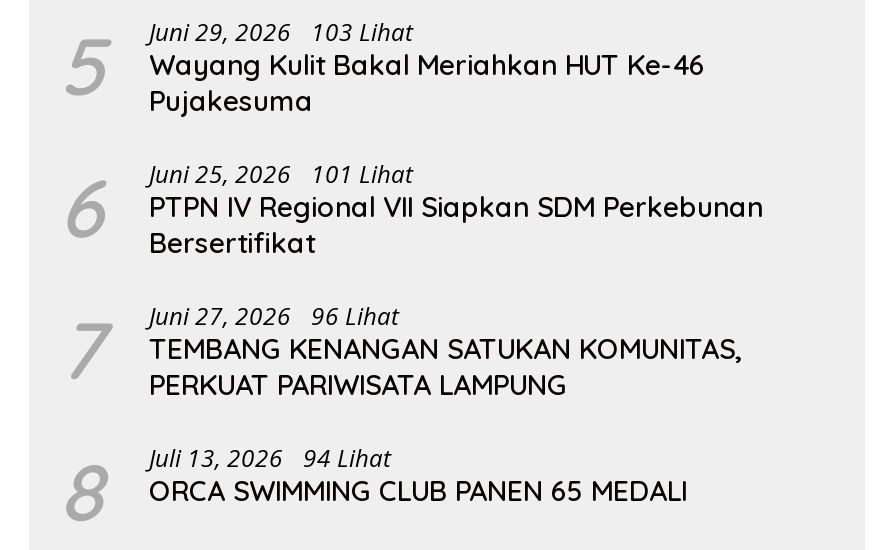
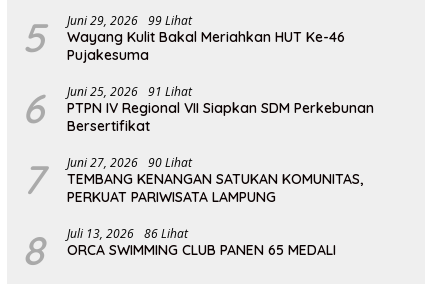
[59,15,705,119] 5 Juni 29, 2026 103 Lihat Wayang Kulit Bakal Meriahkan HUT Ke-46 Pujakesuma -> [22,12,345,64] 5 Juni 29, 2026 99 Lihat Wayang Kulit Bakal Meriahkan HUT Ke-46 Pujakesuma
[59,157,763,261] 6 Juni 25, 2026 101 Lihat PTPN IV Regional VII Siapkan SDM Perkebunan Bersertifikat -> [22,83,374,135] 6 Juni 25, 2026 91 Lihat PTPN IV Regional VII Siapkan SDM Perkebunan Bersertifikat
[59,299,741,403] 7 Juni 27, 2026 96 Lihat TEMBANG KENANGAN SATUKAN KOMUNITAS, PERKUAT PARIWISATA LAMPUNG -> [22,154,363,206] 7 Juni 27, 2026 90 Lihat TEMBANG KENANGAN SATUKAN KOMUNITAS, PERKUAT PARIWISATA LAMPUNG
[59,441,687,541] 8 Juli 13, 2026 94 Lihat ORCA SWIMMING CLUB PANEN 65 MEDALI -> [22,225,336,275] 8 Juli 13, 2026 86 Lihat ORCA SWIMMING CLUB PANEN 65 MEDALI

